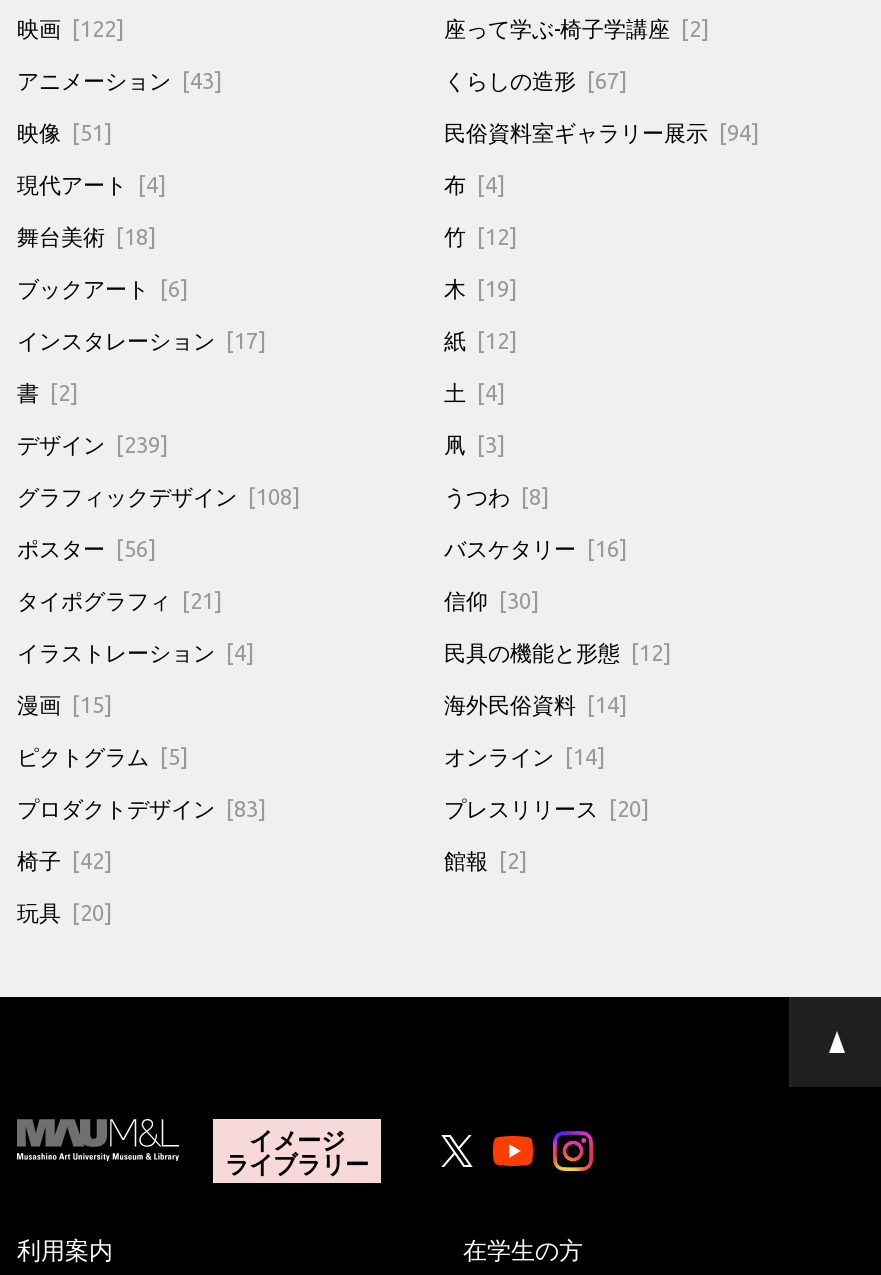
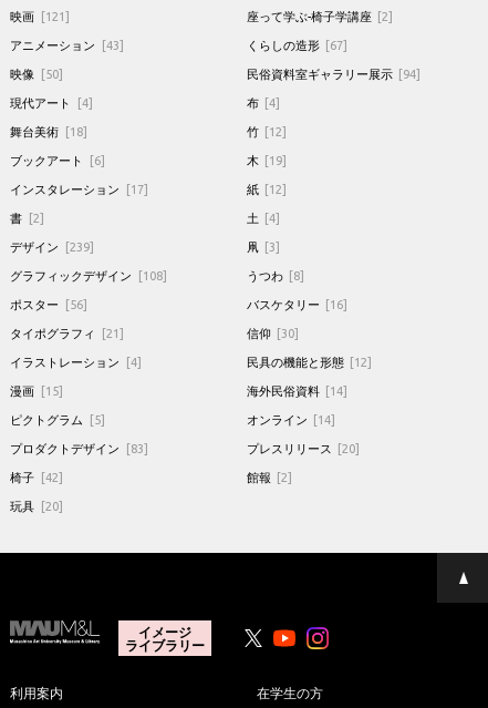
[17,10,124,44] 映画 [122] -> [10,6,69,25] 映画 [121]
[17,114,112,148] 映像 [51] -> [10,64,63,83] 映像 [50]

